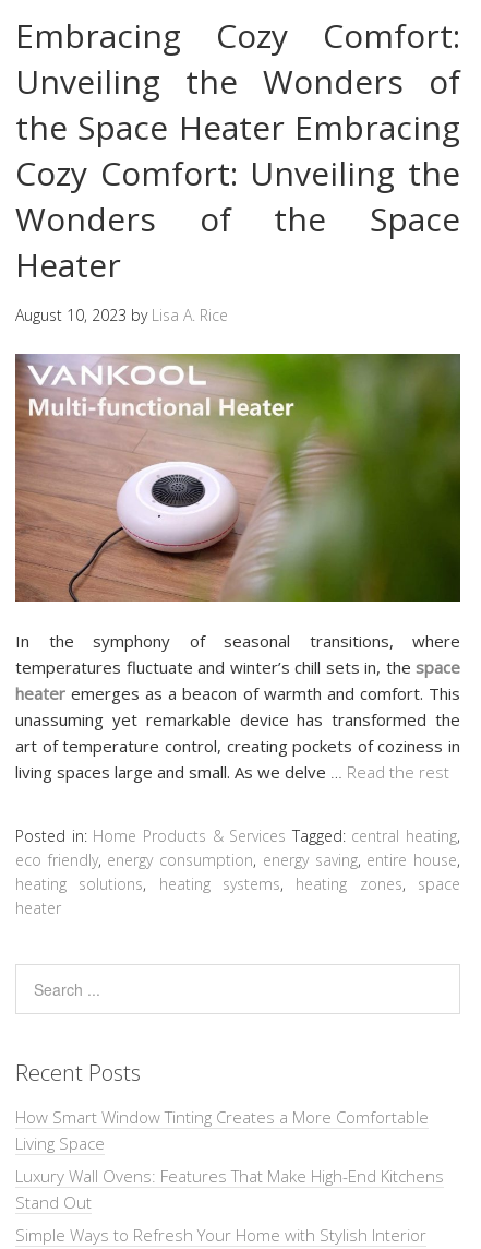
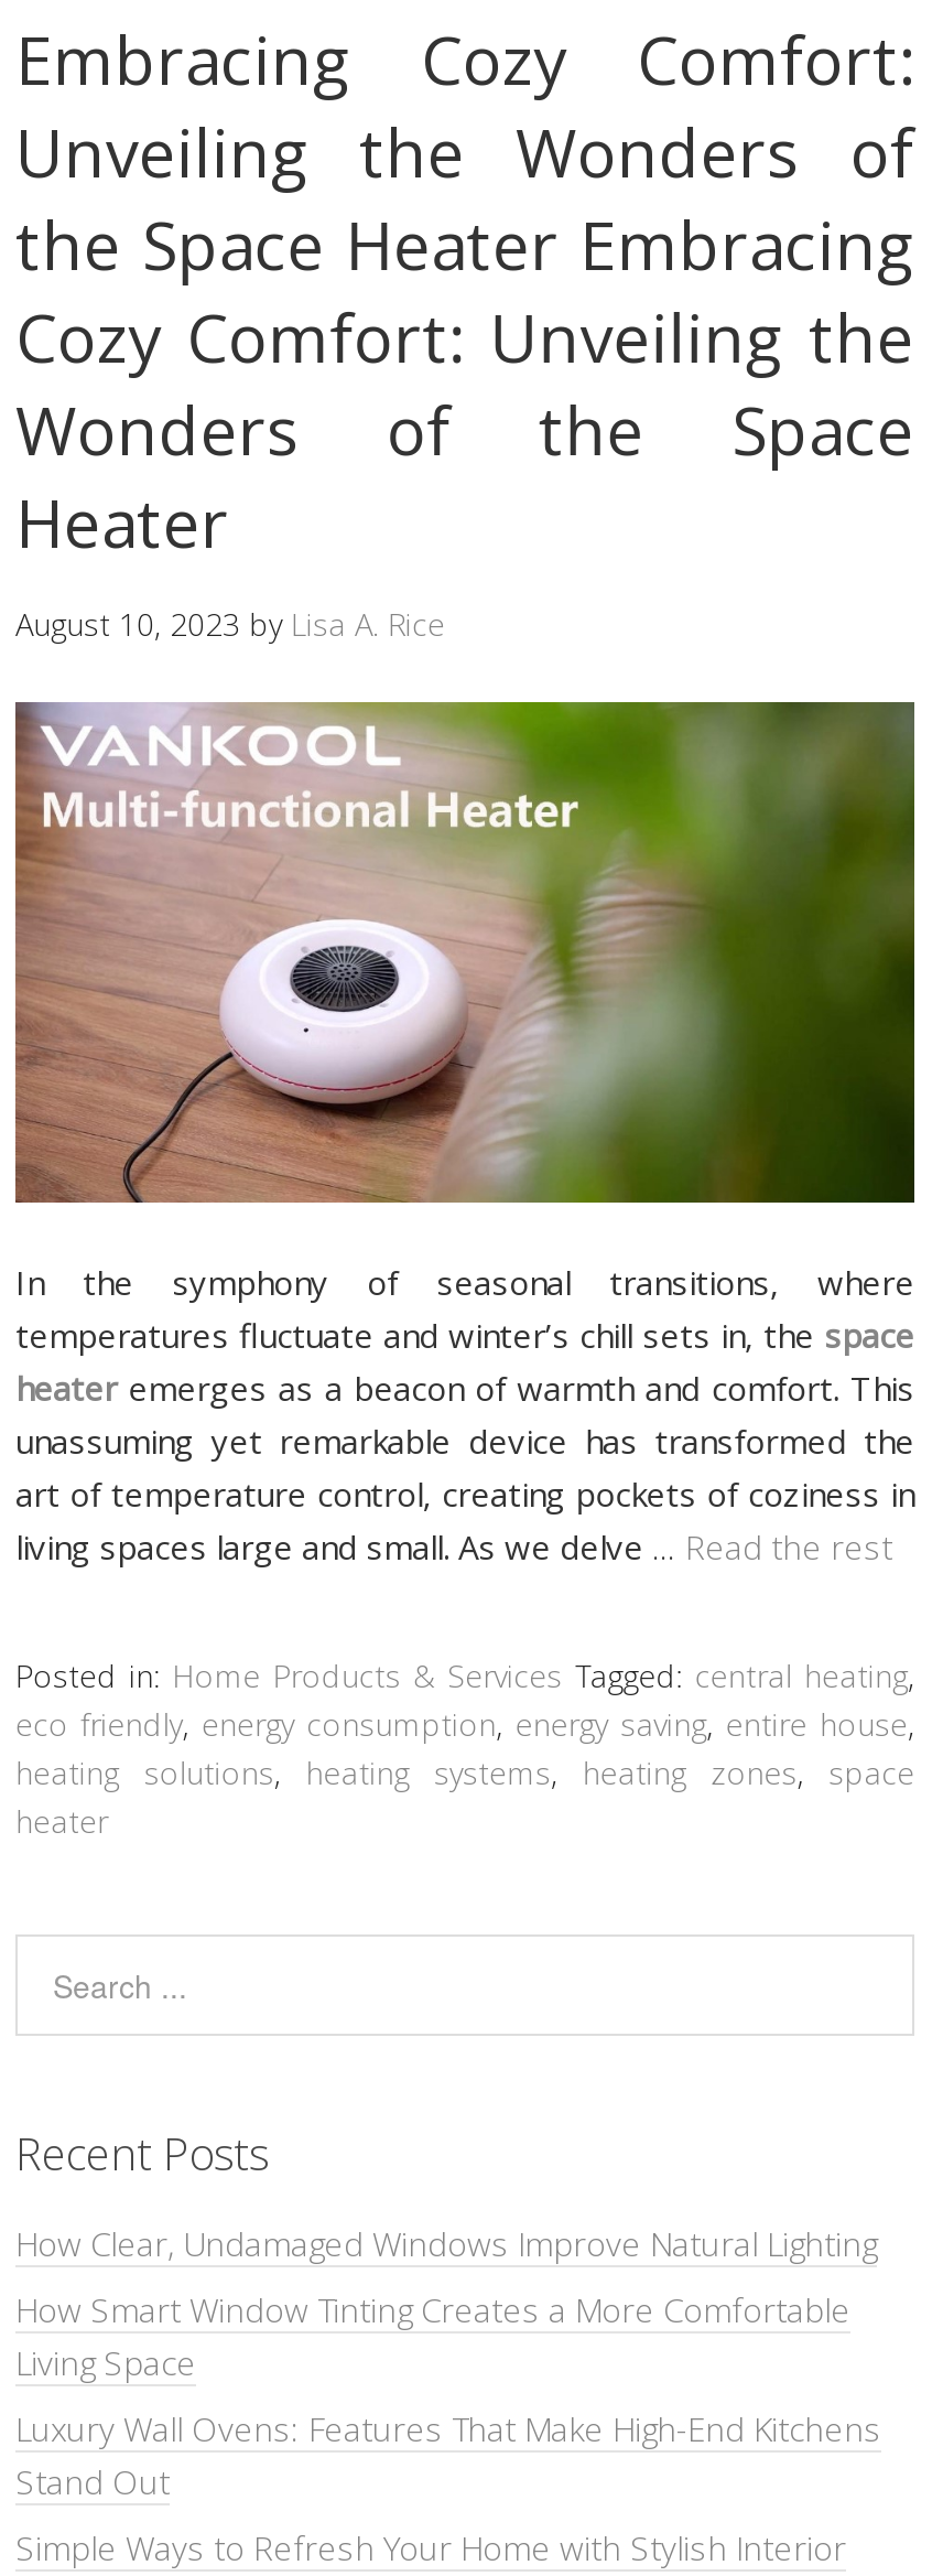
none -> [15,2221,877,2265] How Clear, Undamaged Windows Improve Natural Lighting

